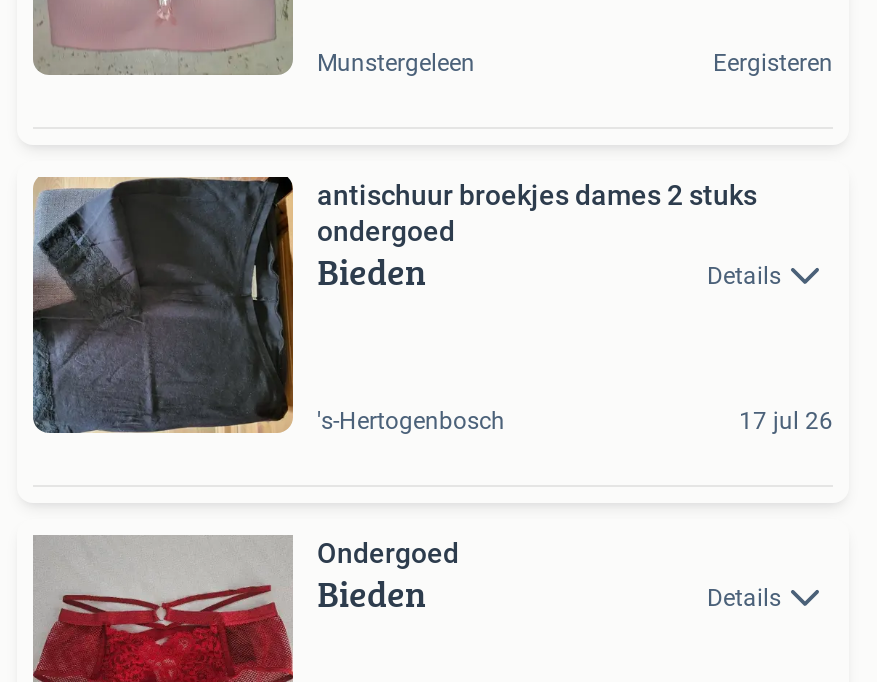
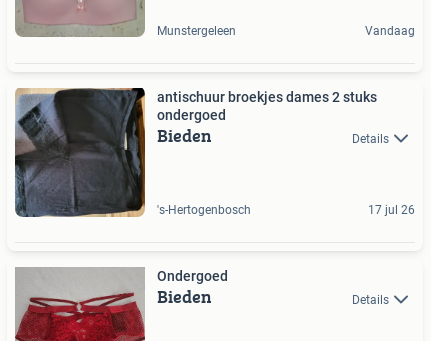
[713,49,833,77] Eergisteren -> [365,24,415,38] Vandaag

